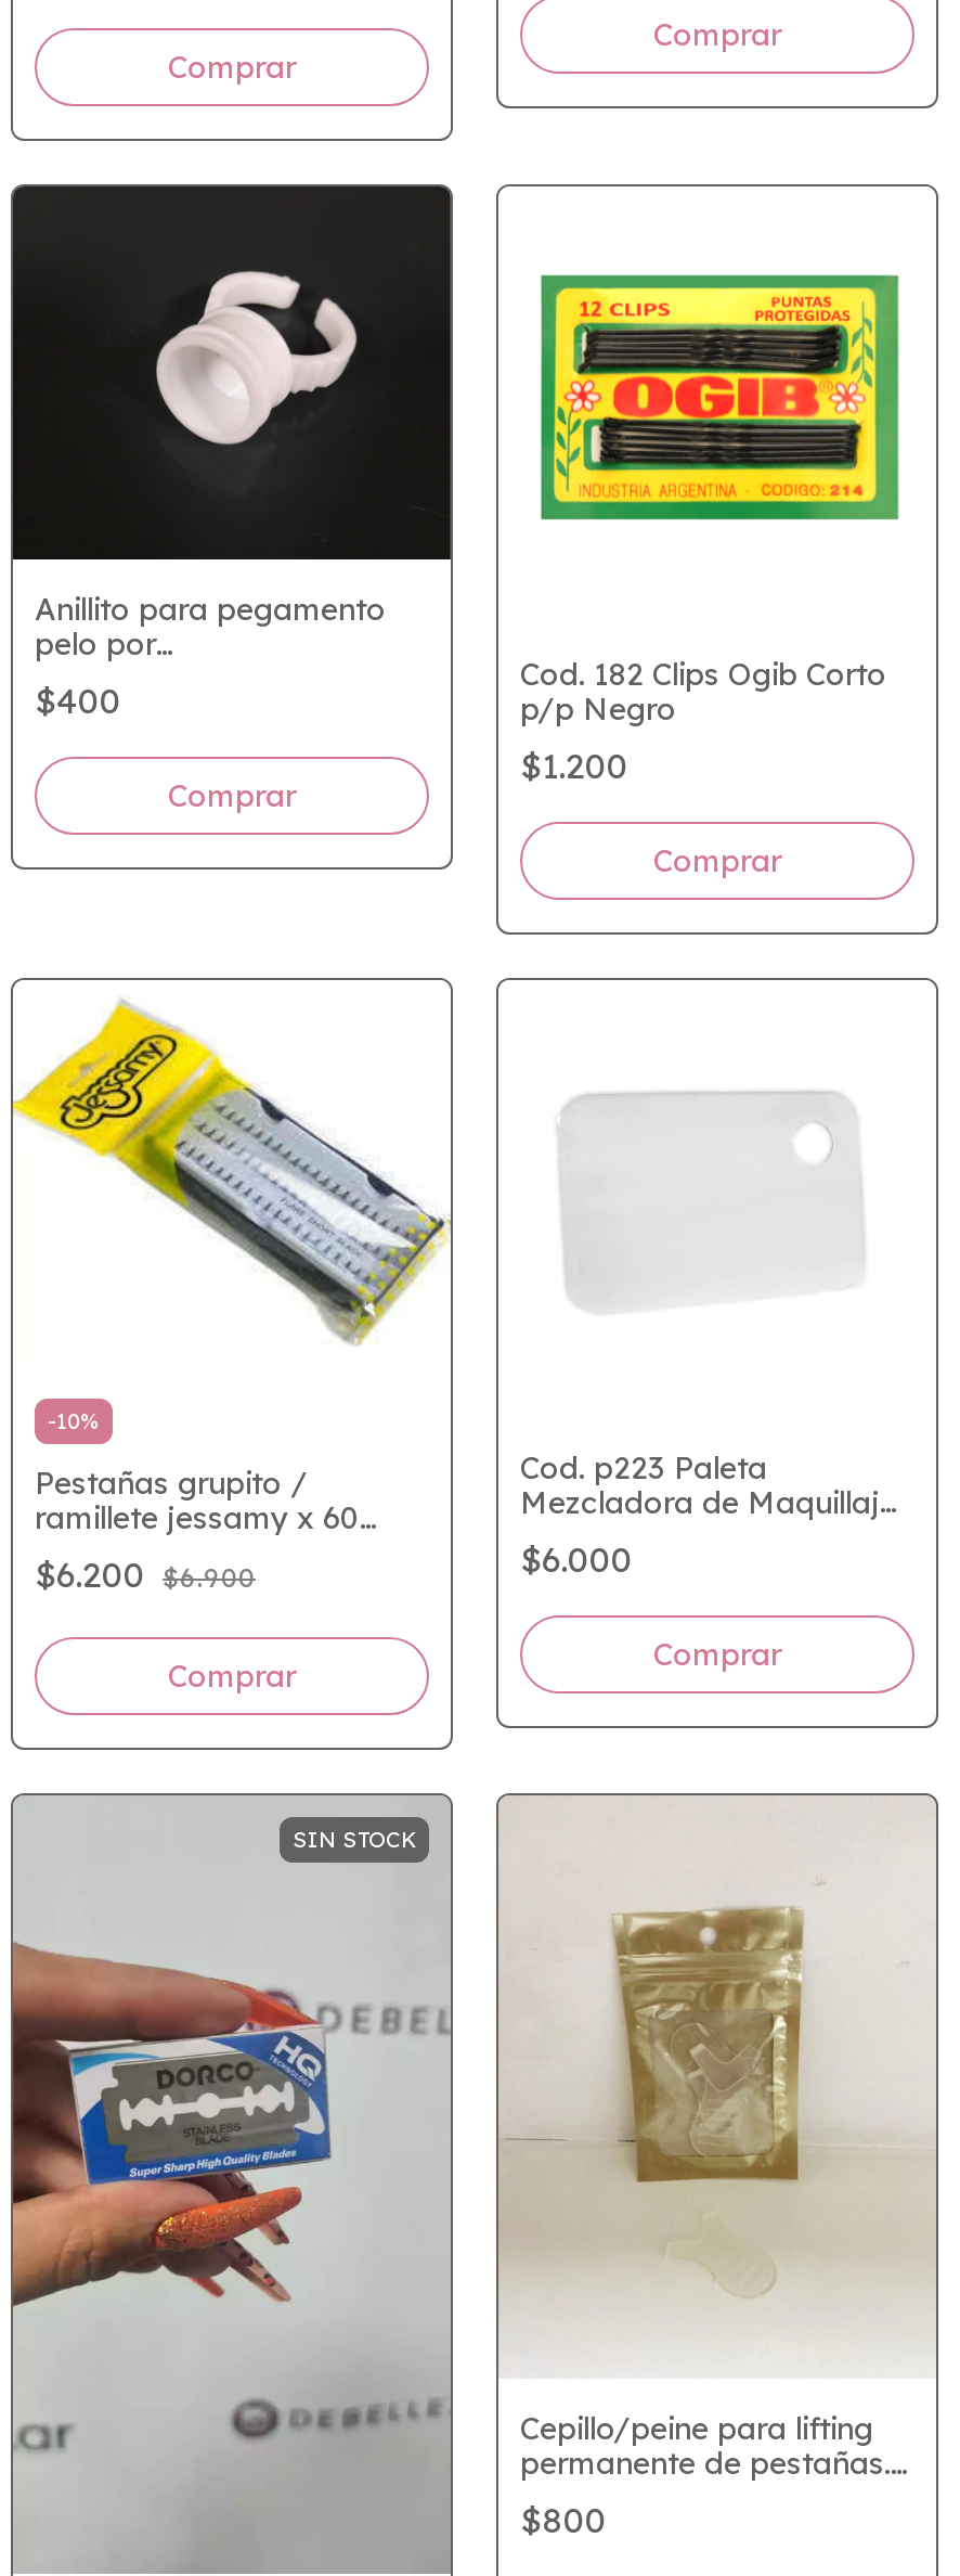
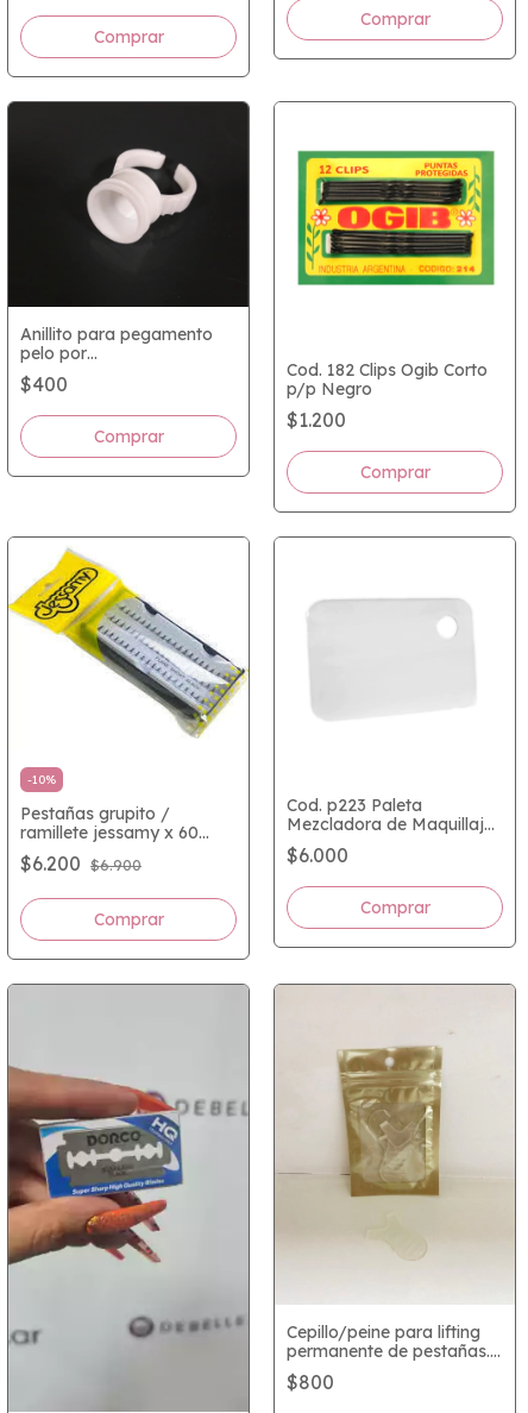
[293,1826,416,1854] SIN STOCK -> none

